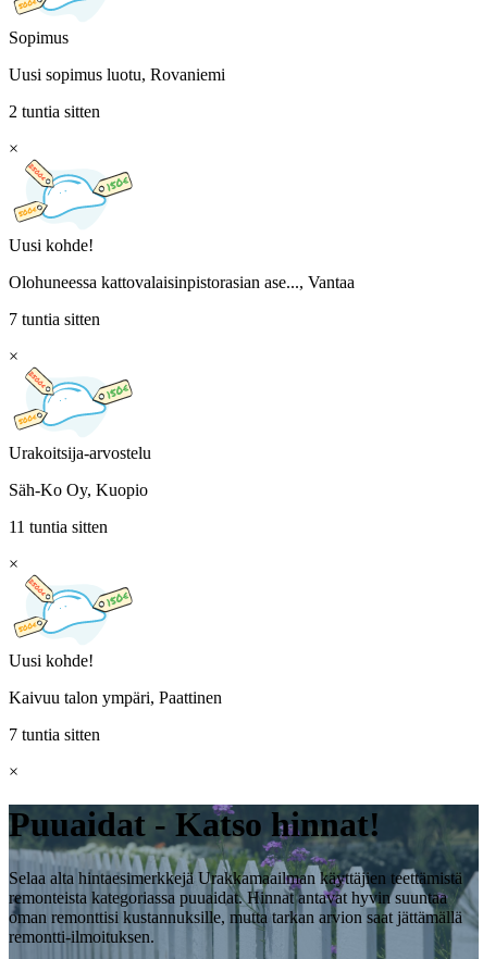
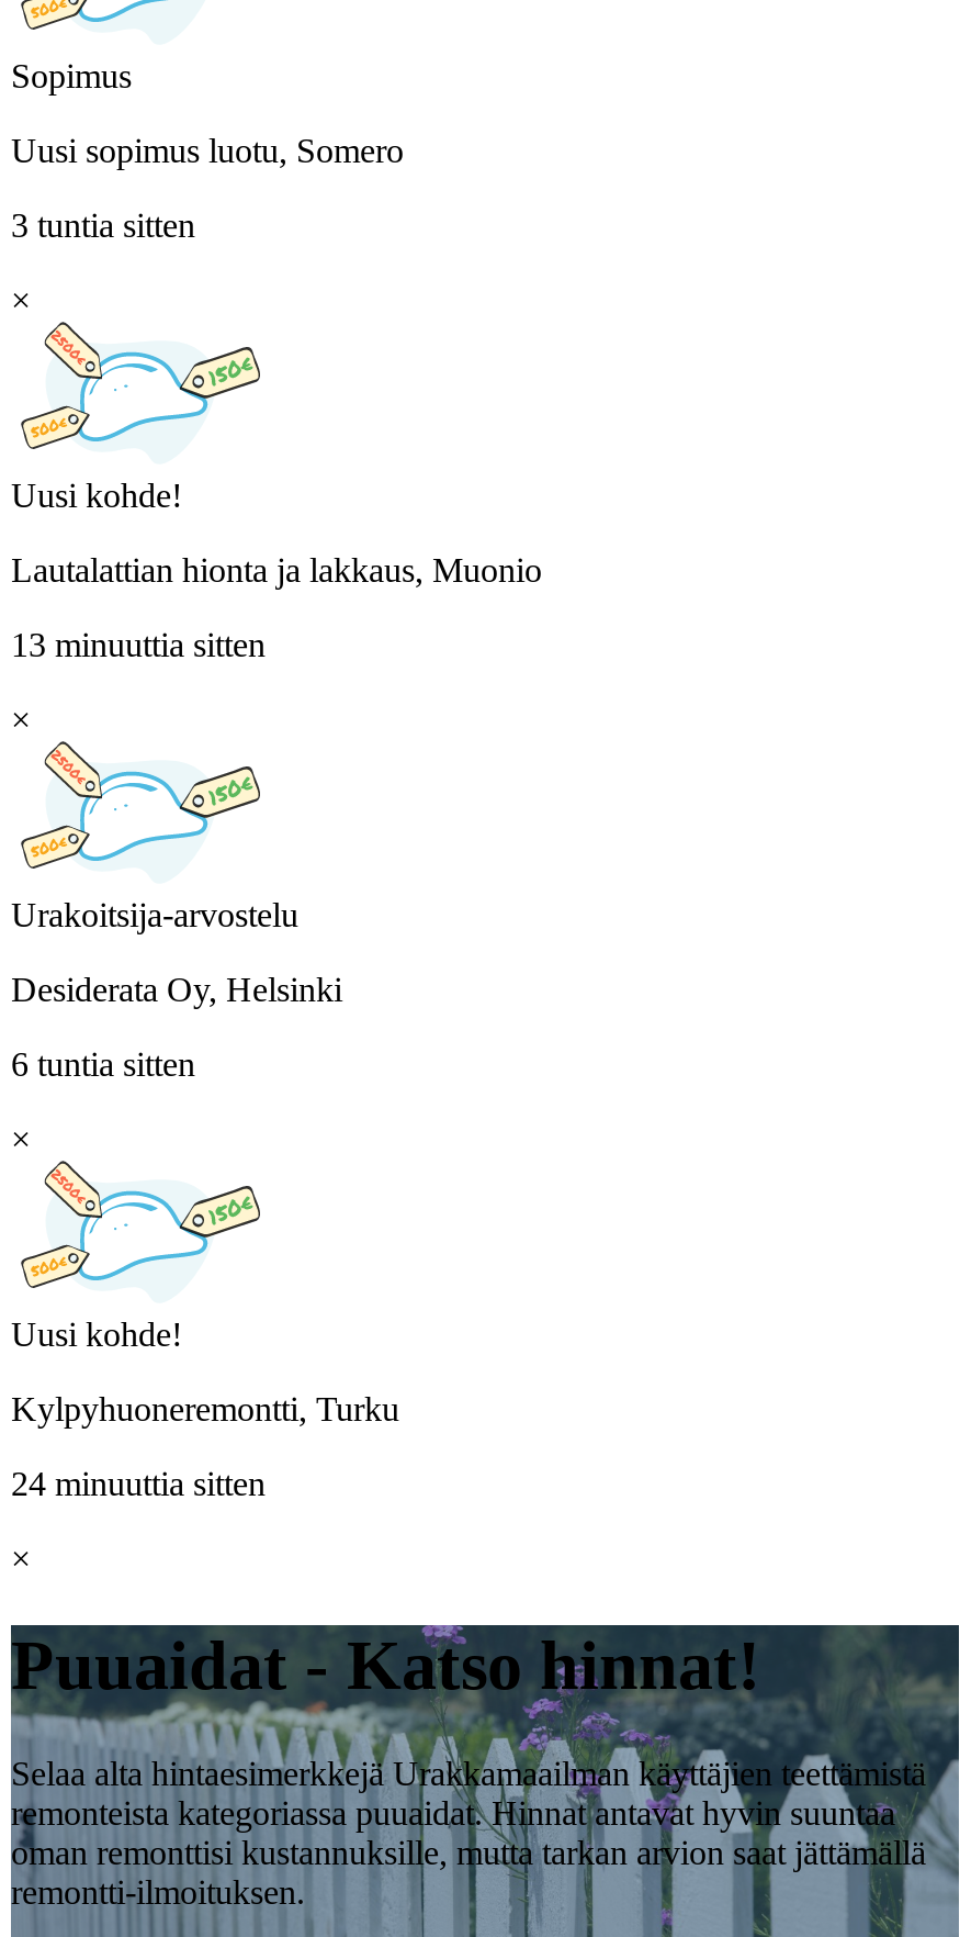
[9,65,225,84] Uusi sopimus luotu, Rovaniemi -> [11,132,404,169] Uusi sopimus luotu, Somero
[9,102,100,121] 2 tuntia sitten -> [11,206,195,244] 3 tuntia sitten
[9,273,355,291] Olohuneessa kattovalaisinpistorasian ase..., Vantaa -> [11,551,542,589] Lautalattian hionta ja lakkaus, Muonio
[9,310,100,328] 7 tuntia sitten -> [11,626,266,663] 13 minuuttia sitten
[9,481,148,499] Säh-Ko Oy, Kuopio -> [11,971,342,1008] Desiderata Oy, Helsinki
[9,518,108,536] 11 tuntia sitten -> [11,1045,195,1083] 6 tuntia sitten
[9,688,222,707] Kaivuu talon ympäri, Paattinen -> [11,1390,399,1427] Kylpyhuoneremontti, Turku
[9,725,100,744] 7 tuntia sitten -> [11,1465,266,1502] 24 minuuttia sitten

